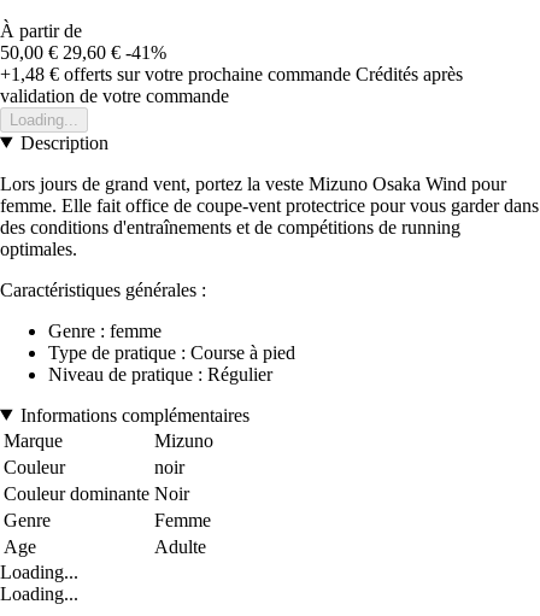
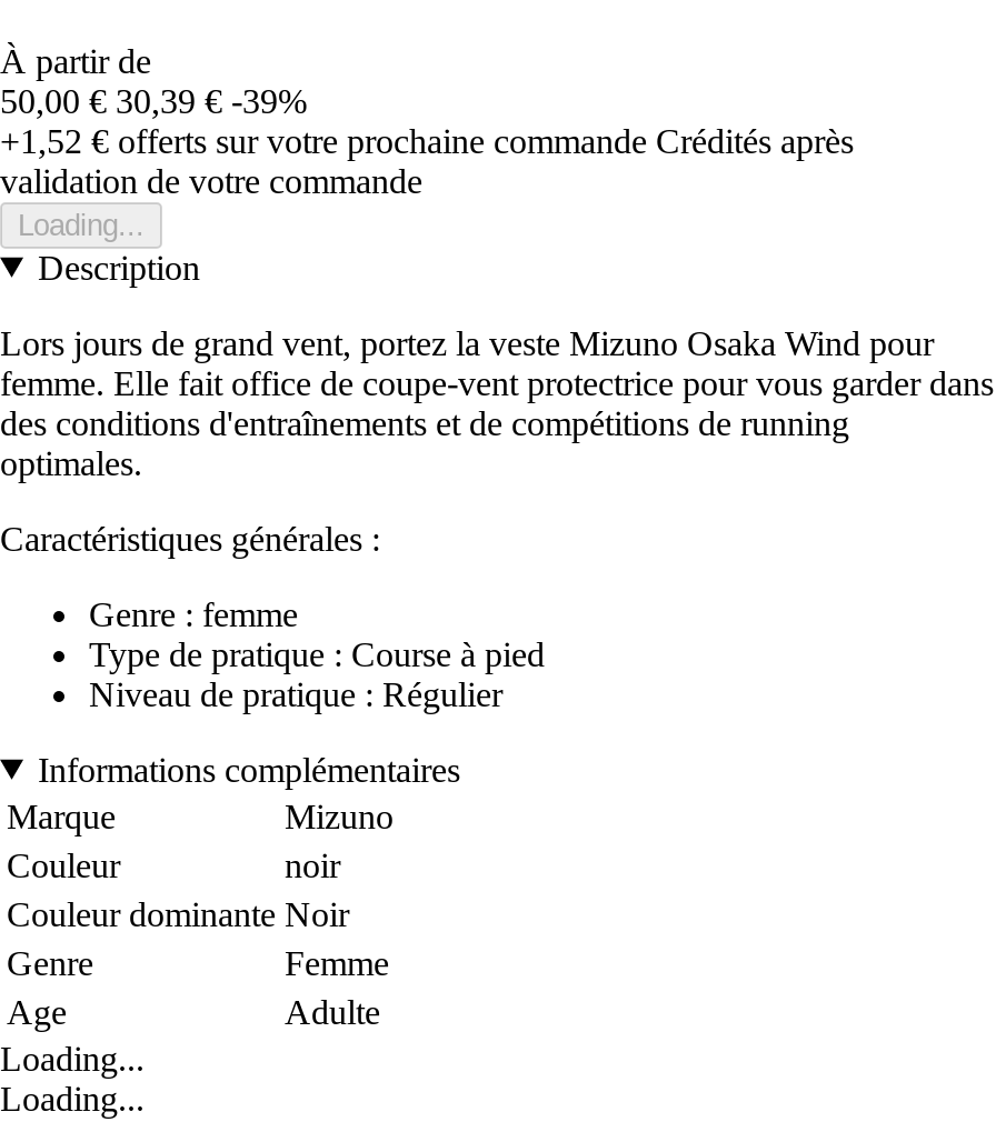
[0,42,166,62] 50,00 € 29,60 € -41% -> [0,82,307,119] 50,00 € 30,39 € -39%
[0,64,463,84] +1,48 €offerts sur votre prochaine commande Crédités après -> [0,122,854,159] +1,52 €offerts sur votre prochaine commande Crédités après

